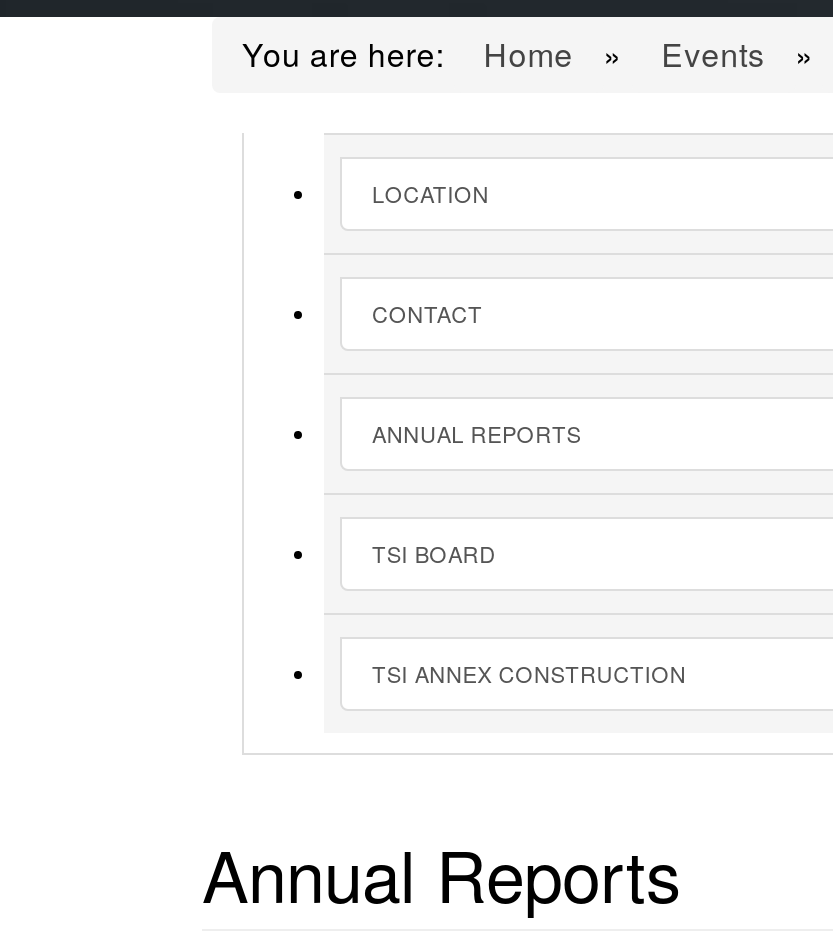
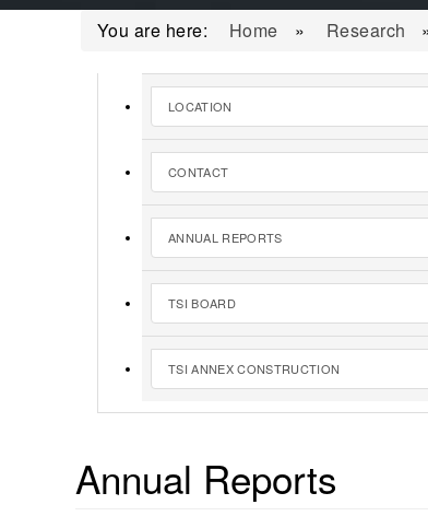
[661,30,765,76] Events -> [326,17,406,42] Research

